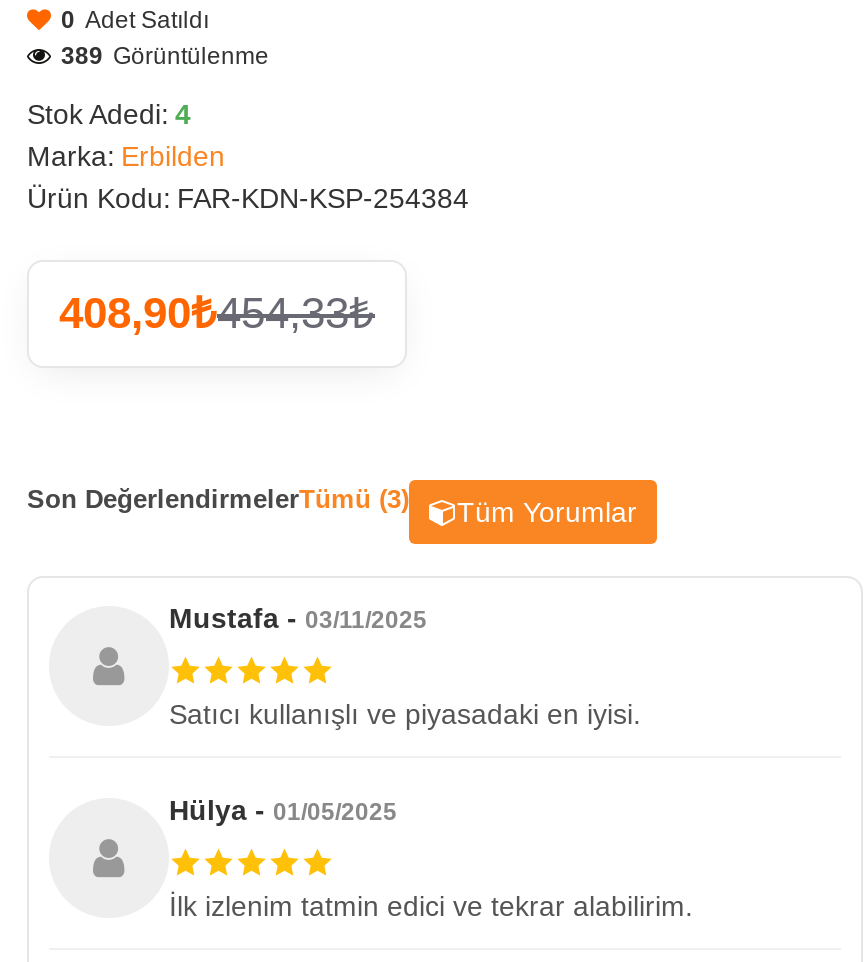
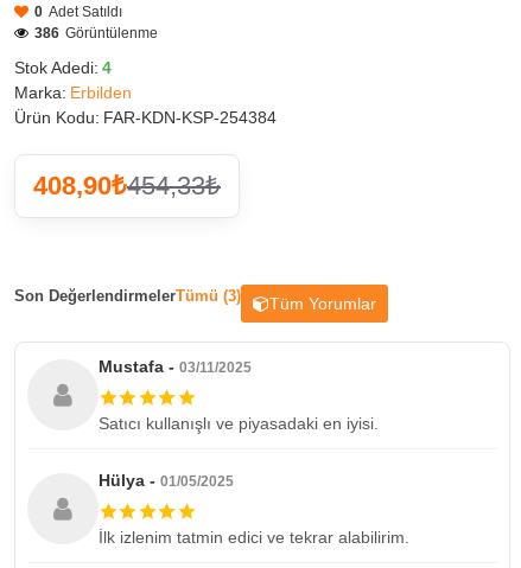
[61,41,269,69] 389 Görüntülenme -> [34,24,158,41] 386 Görüntülenme

